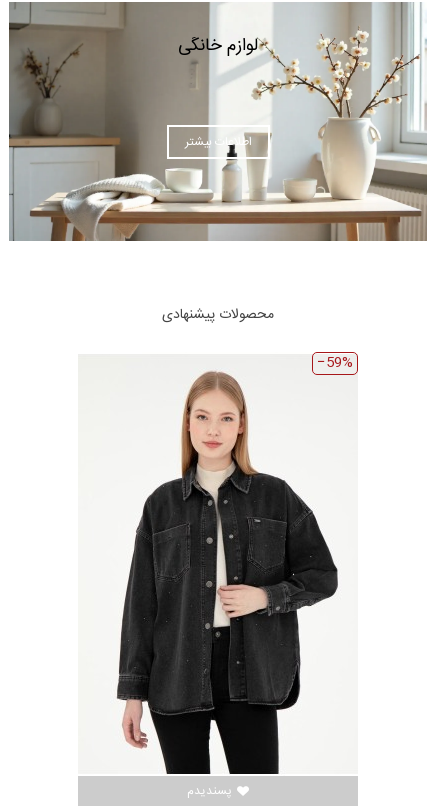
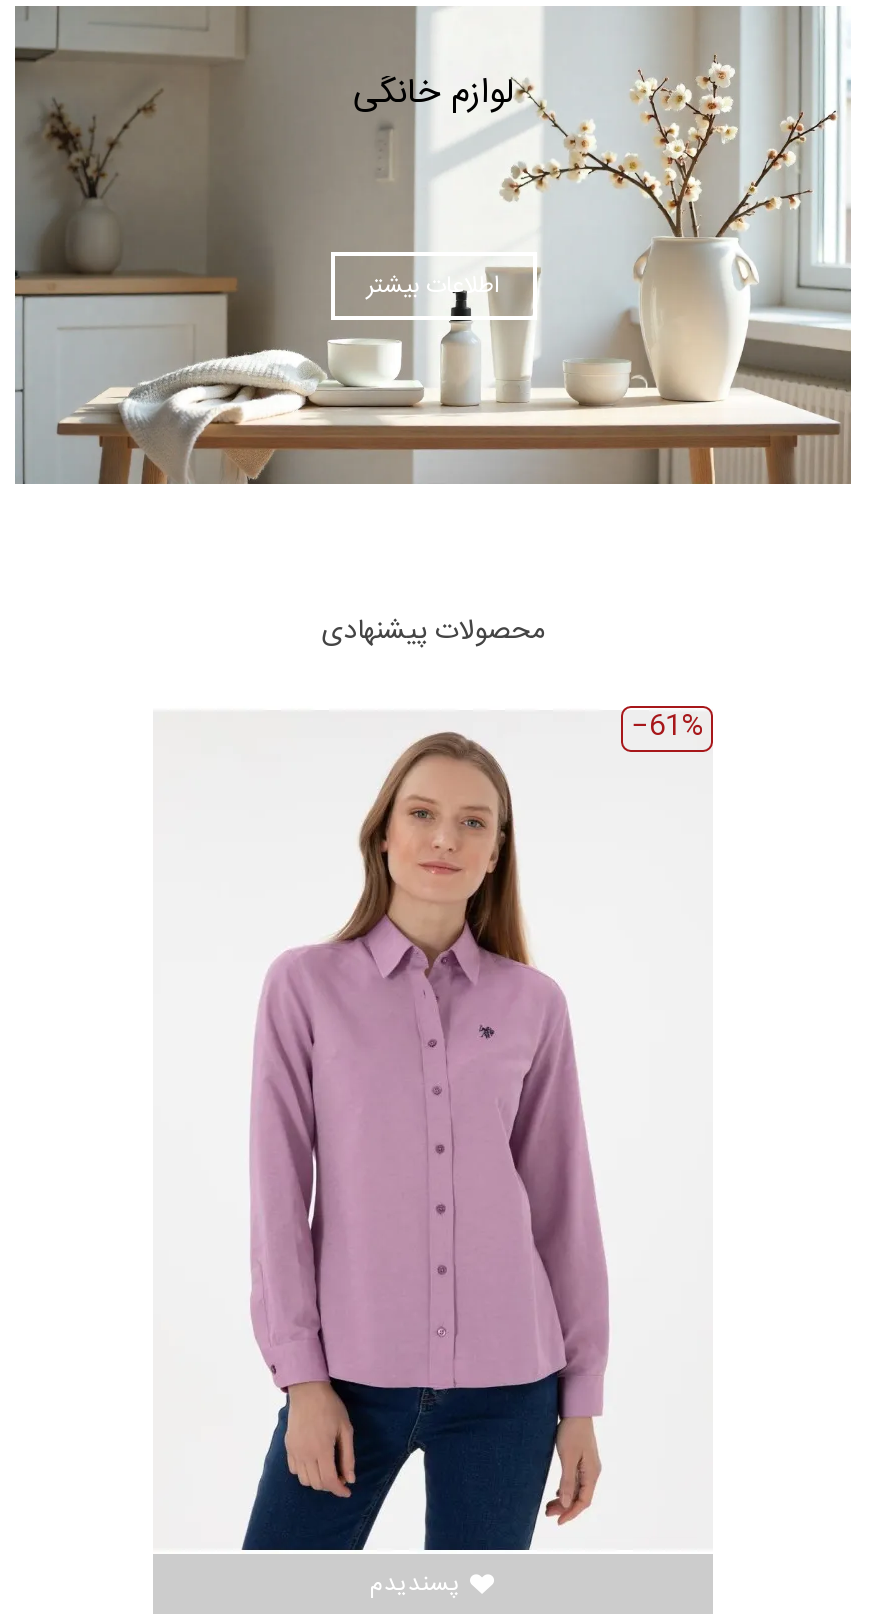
[116,365,339,775] [image] -> [231,730,673,1552] [image]

